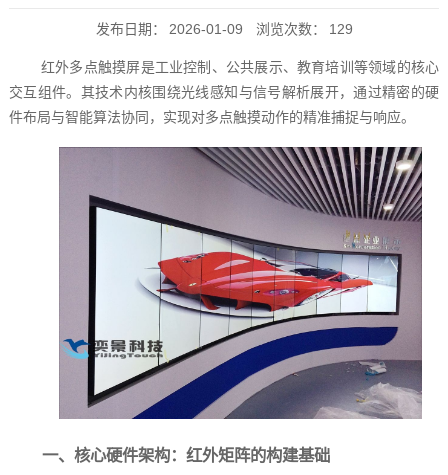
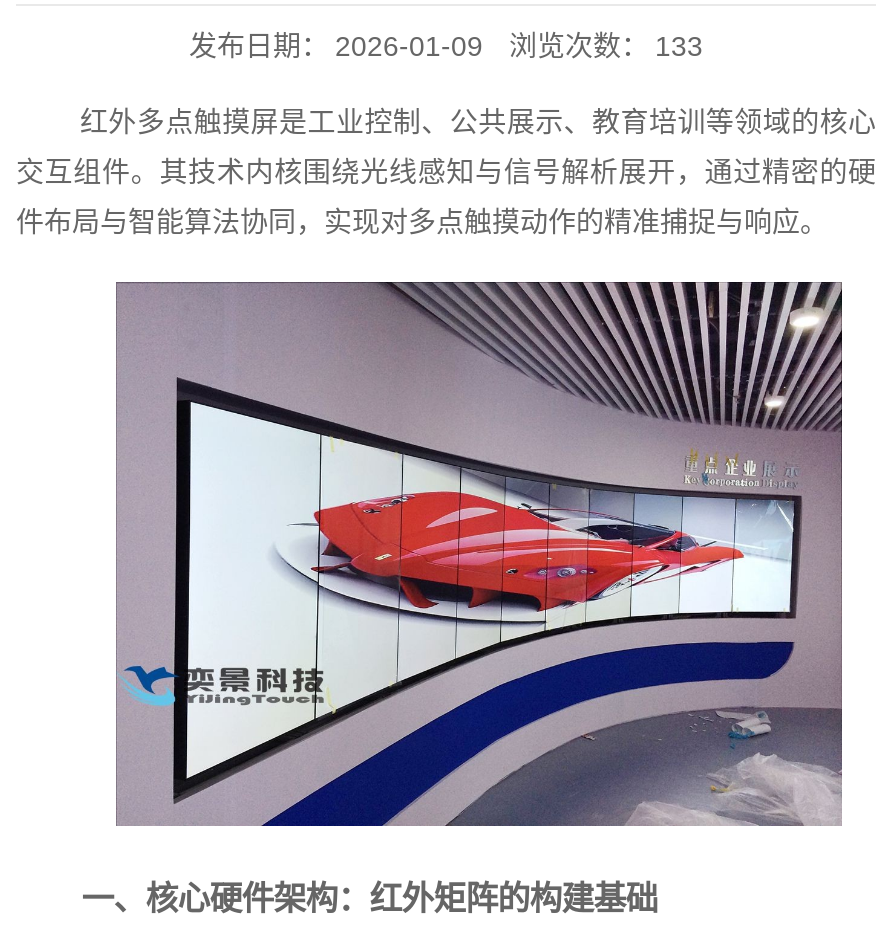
[95,21,352,37] 发布日期： 2026-01-09 浏览次数： 129 -> [189,30,703,62] 发布日期： 2026-01-09 浏览次数： 133

